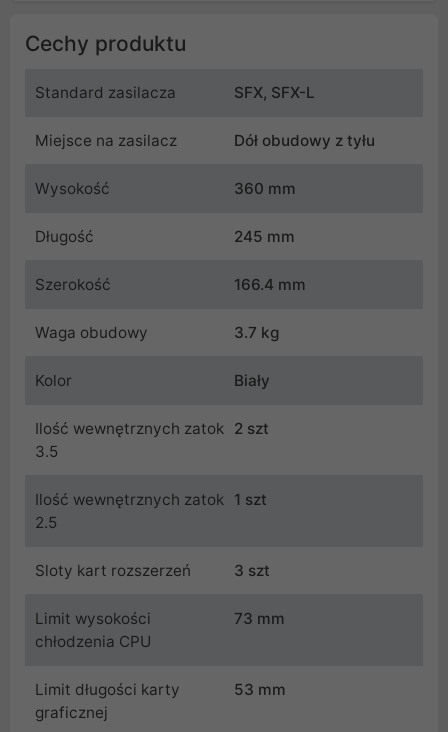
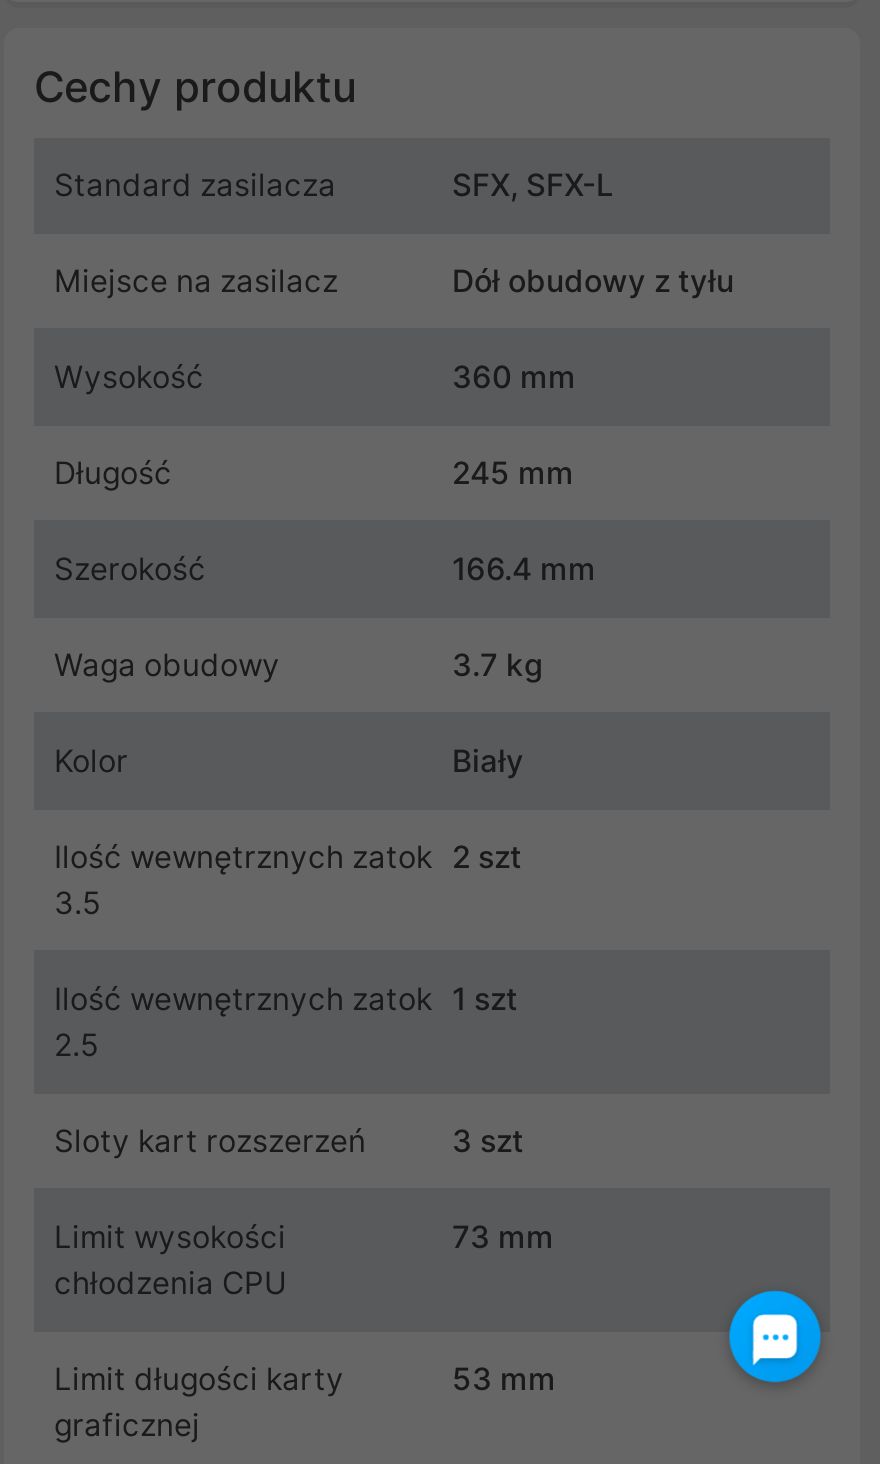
none -> [726,1288,824,1388] [image]

